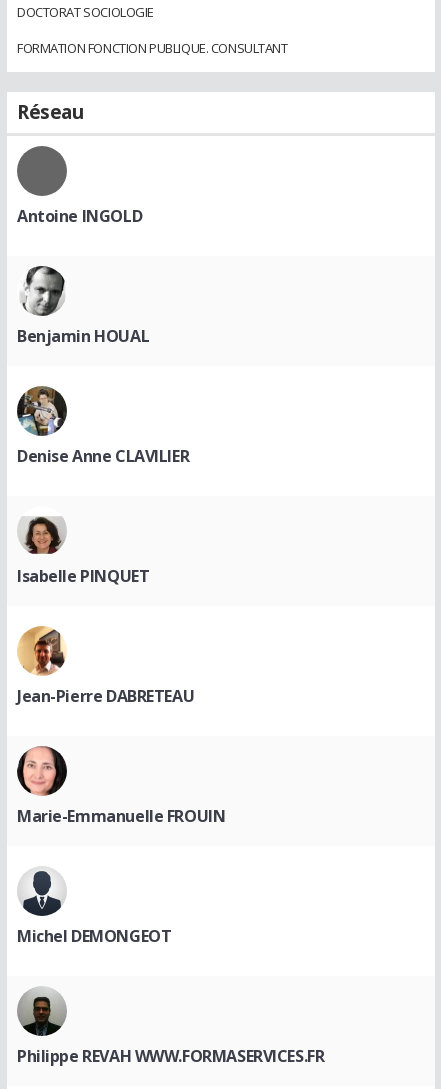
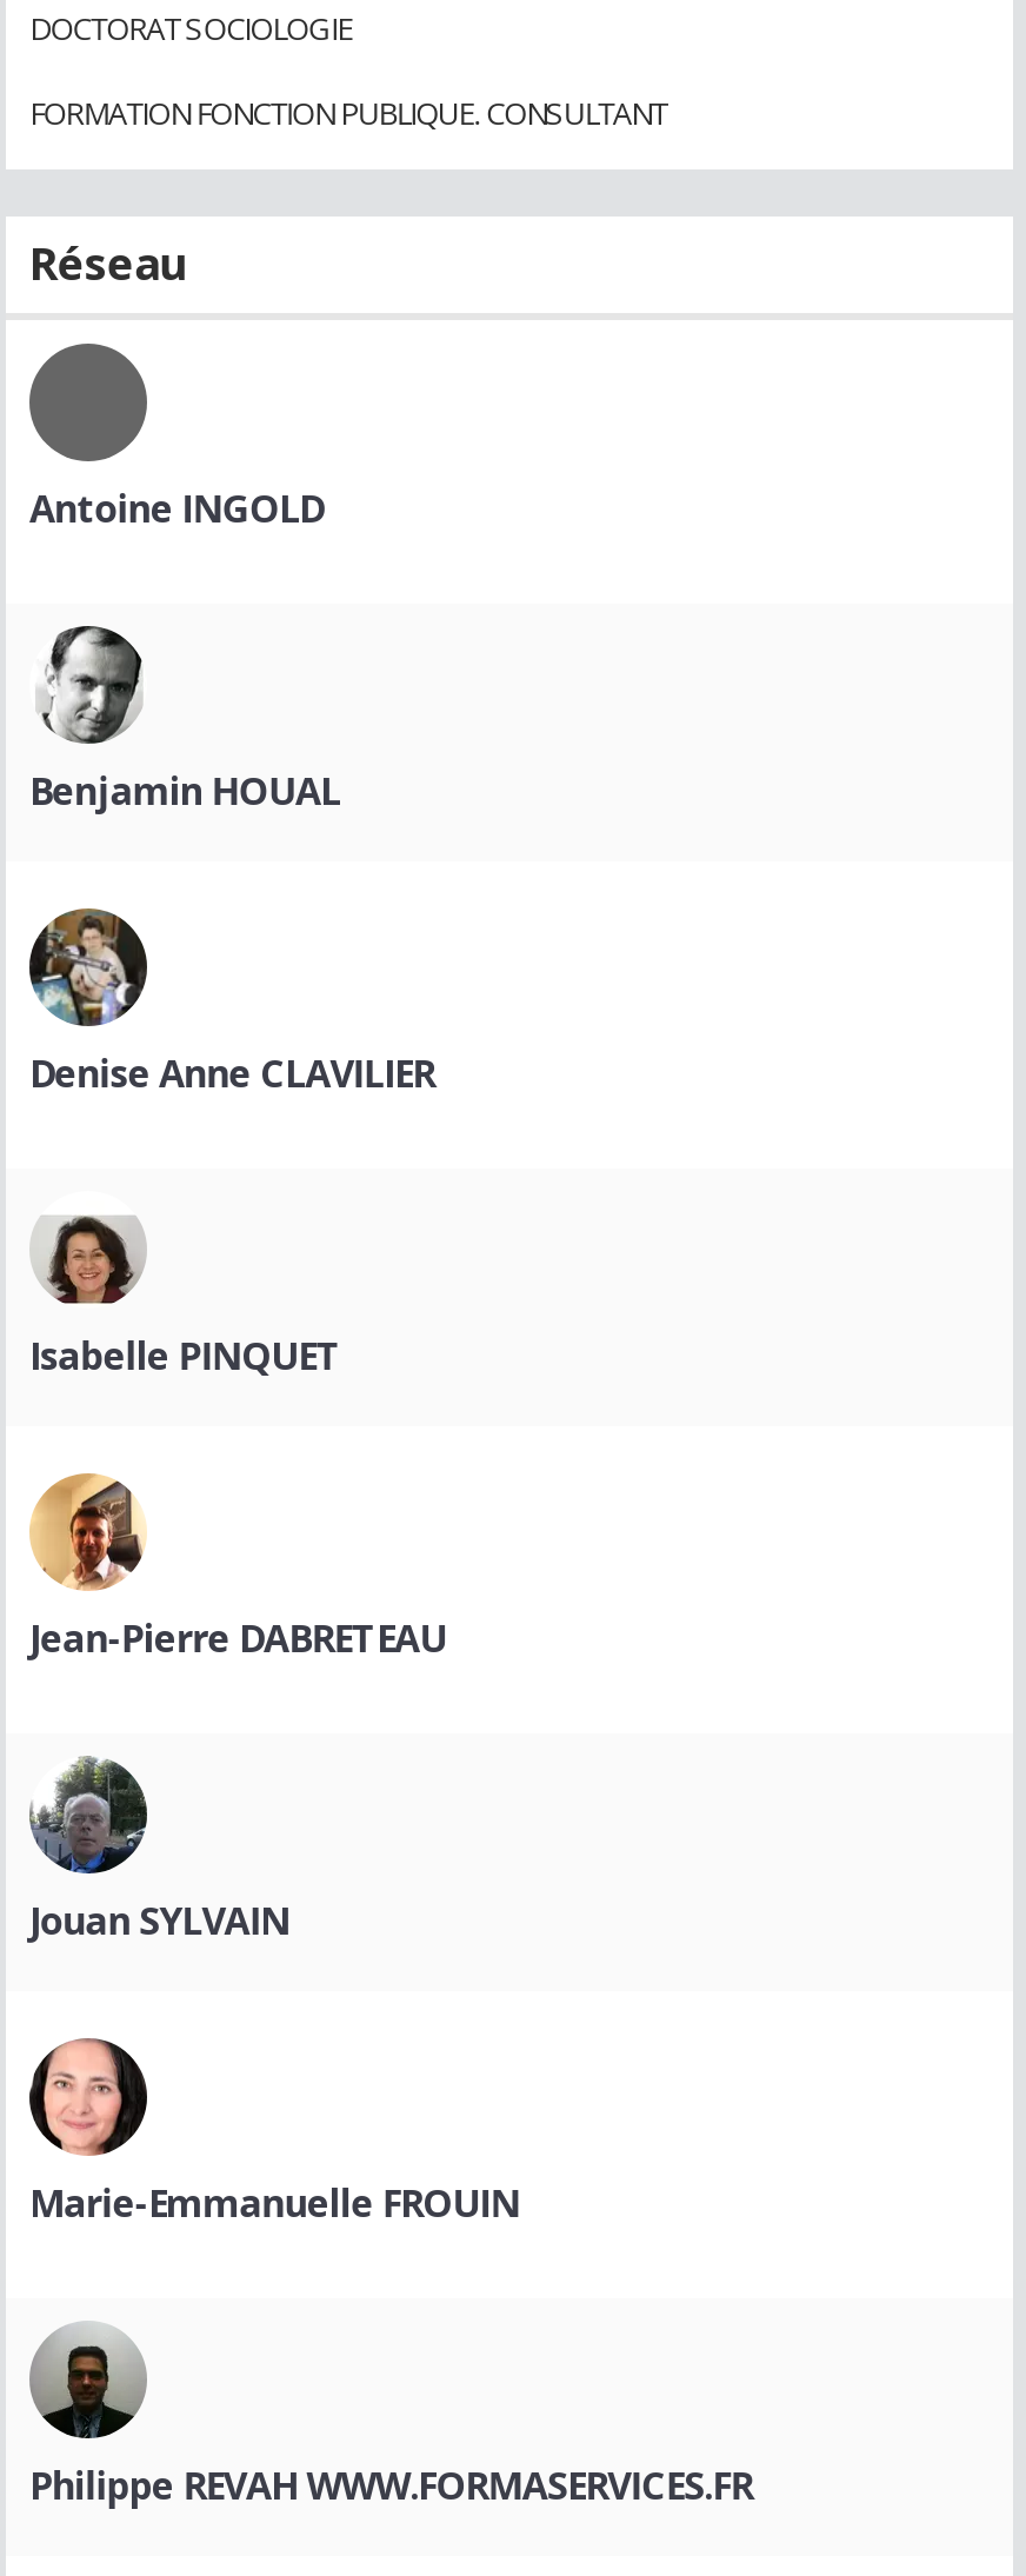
none -> [29,1756,289,1947] [image] | Jouan SYLVAIN
moved [16,745,225,827] -> [27,2036,520,2230]: [image] | Marie-Emmanuelle FROUIN
[17,870,171,947] [image] | Michel DEMONGEOT -> none

